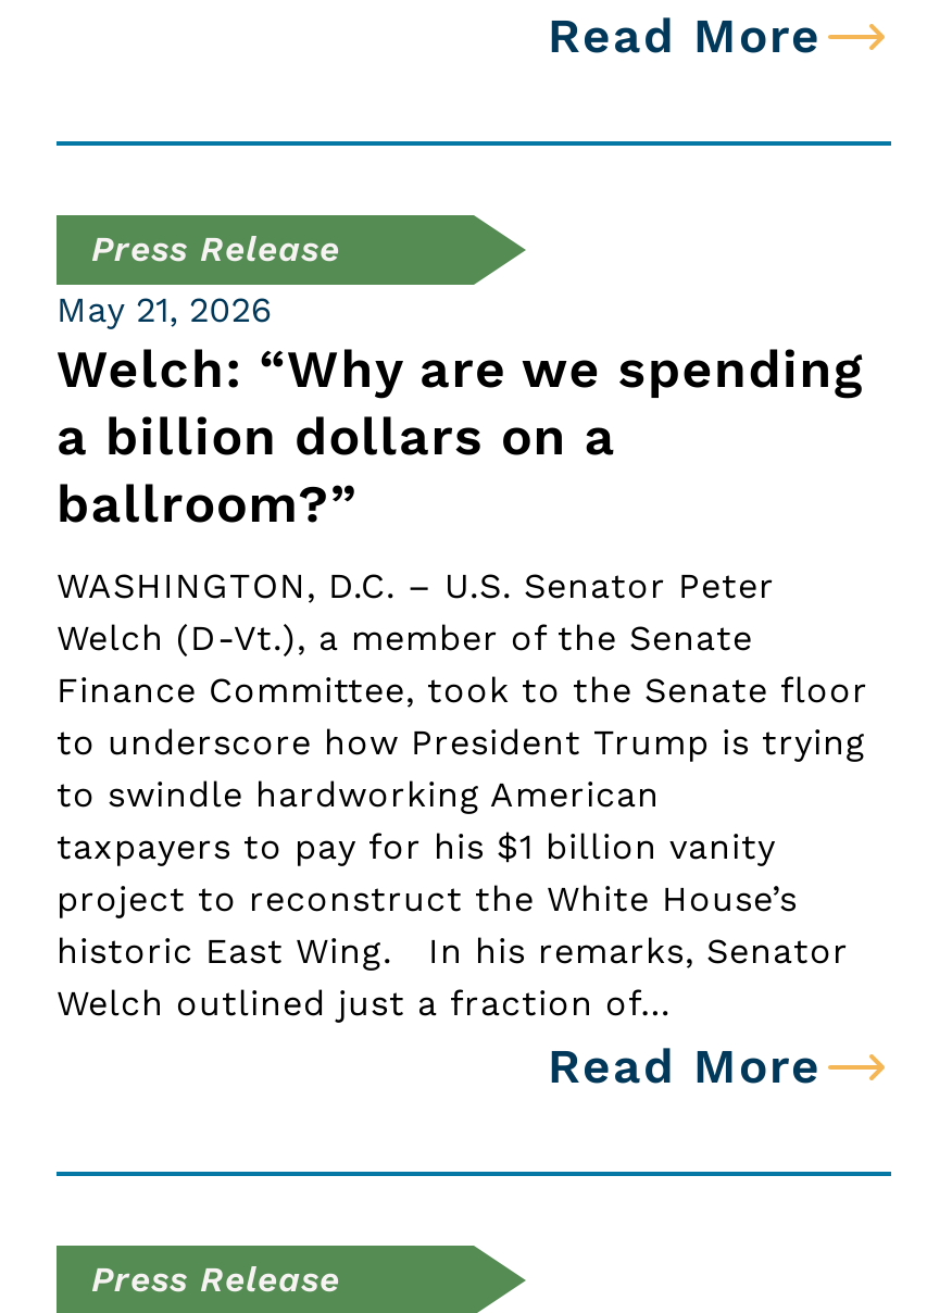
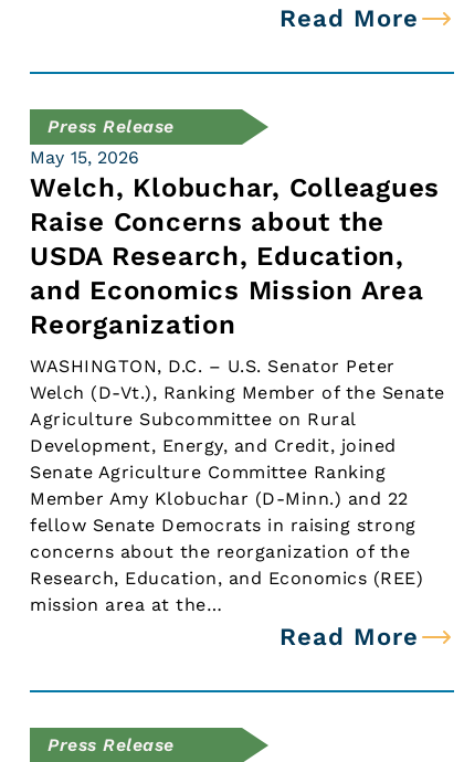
[57,289,863,535] May 21, 2026 | Welch: “Why are we spending | a billion dollars on a | ballroom?” -> [30,147,440,340] May 15, 2026 | Welch, Klobuchar, Colleagues | Raise Concerns about the | USDA Research, Education, | and Economics Mission Area | Reorganization
[57,617,868,1024] Welch (D-Vt.), a member of the Senate | Finance Committee, took to the Senate floor | to underscore how President Trump is trying | to swindle hardworking American | taxpayers to pay for his $1 billion vanity | project to reconstruct the White House’s | historic East Wing. In his remarks, Senator | Welch outlined just a fraction of… -> [30,382,445,615] Welch (D-Vt.), Ranking Member of the Senate | Agriculture Subcommittee on Rural | Development, Energy, and Credit, joined | Senate Agriculture Committee Ranking | Member Amy Klobuchar (D-Minn.) and 22 | fellow Senate Democrats in raising strong | concerns about the reorganization of the | Research, Education, and Economics (REE) | mission area at the…

